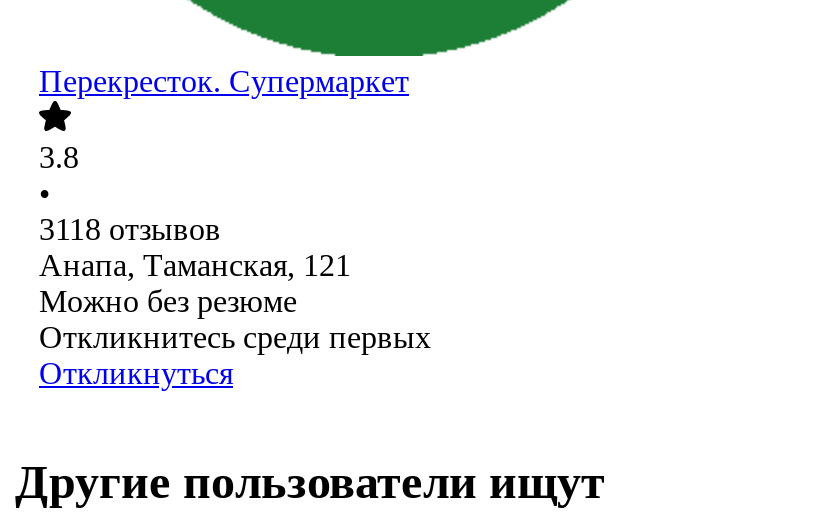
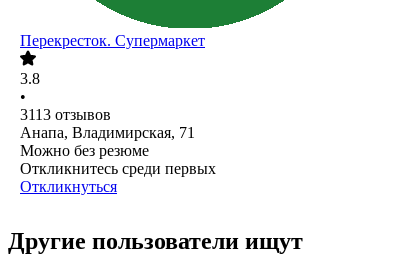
[39,213,221,247] 3118 отзывов -> [20,106,111,123] 3113 отзывов
[39,249,351,283] Анапа, Таманская, 121 -> [20,124,195,141] Анапа, Владимирская, 71

